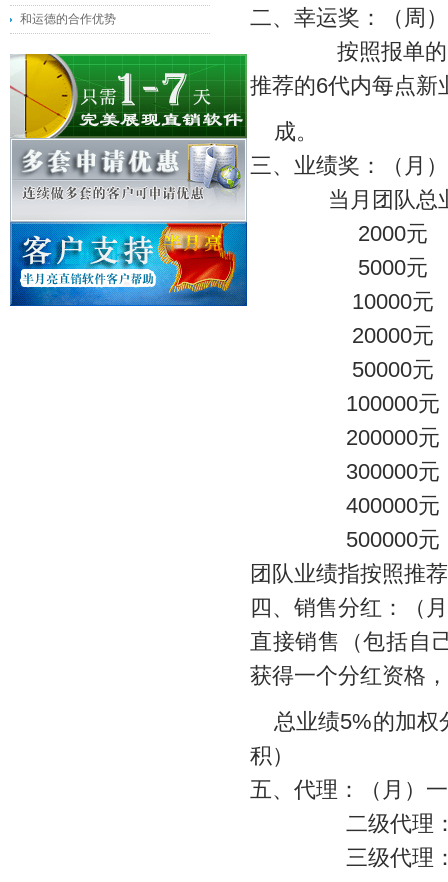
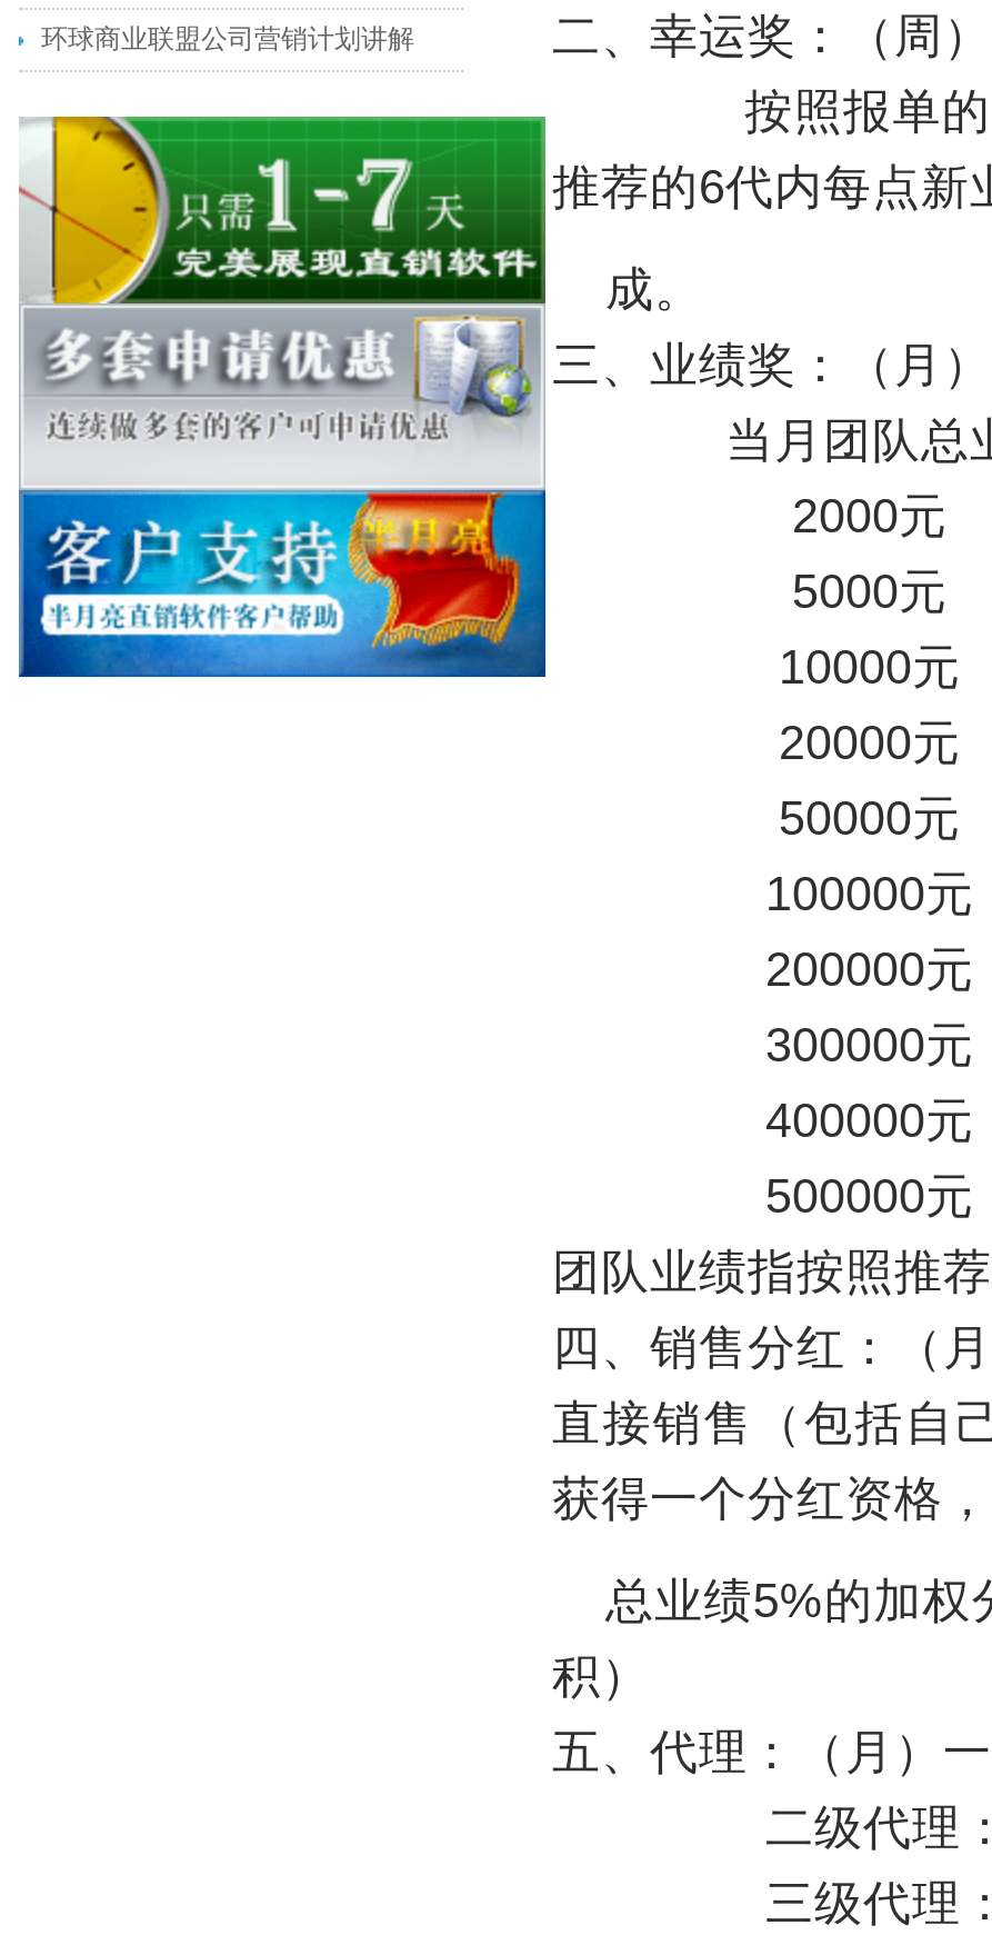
[20,12,116,26] 和运德的合作优势 -> [41,23,414,54] 环球商业联盟公司营销计划讲解

